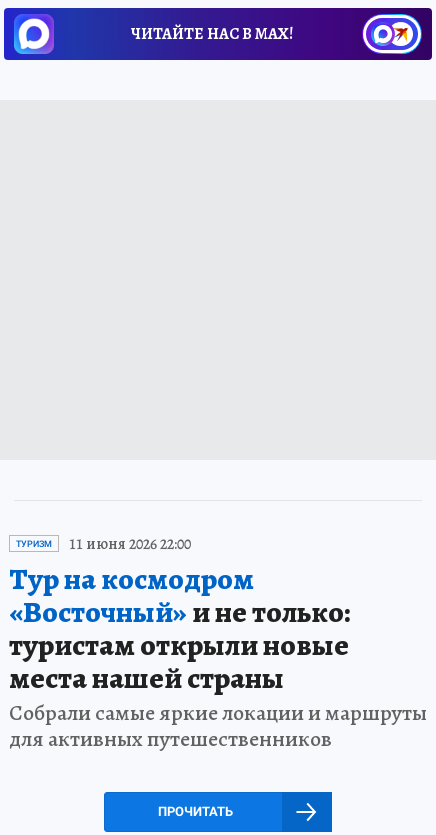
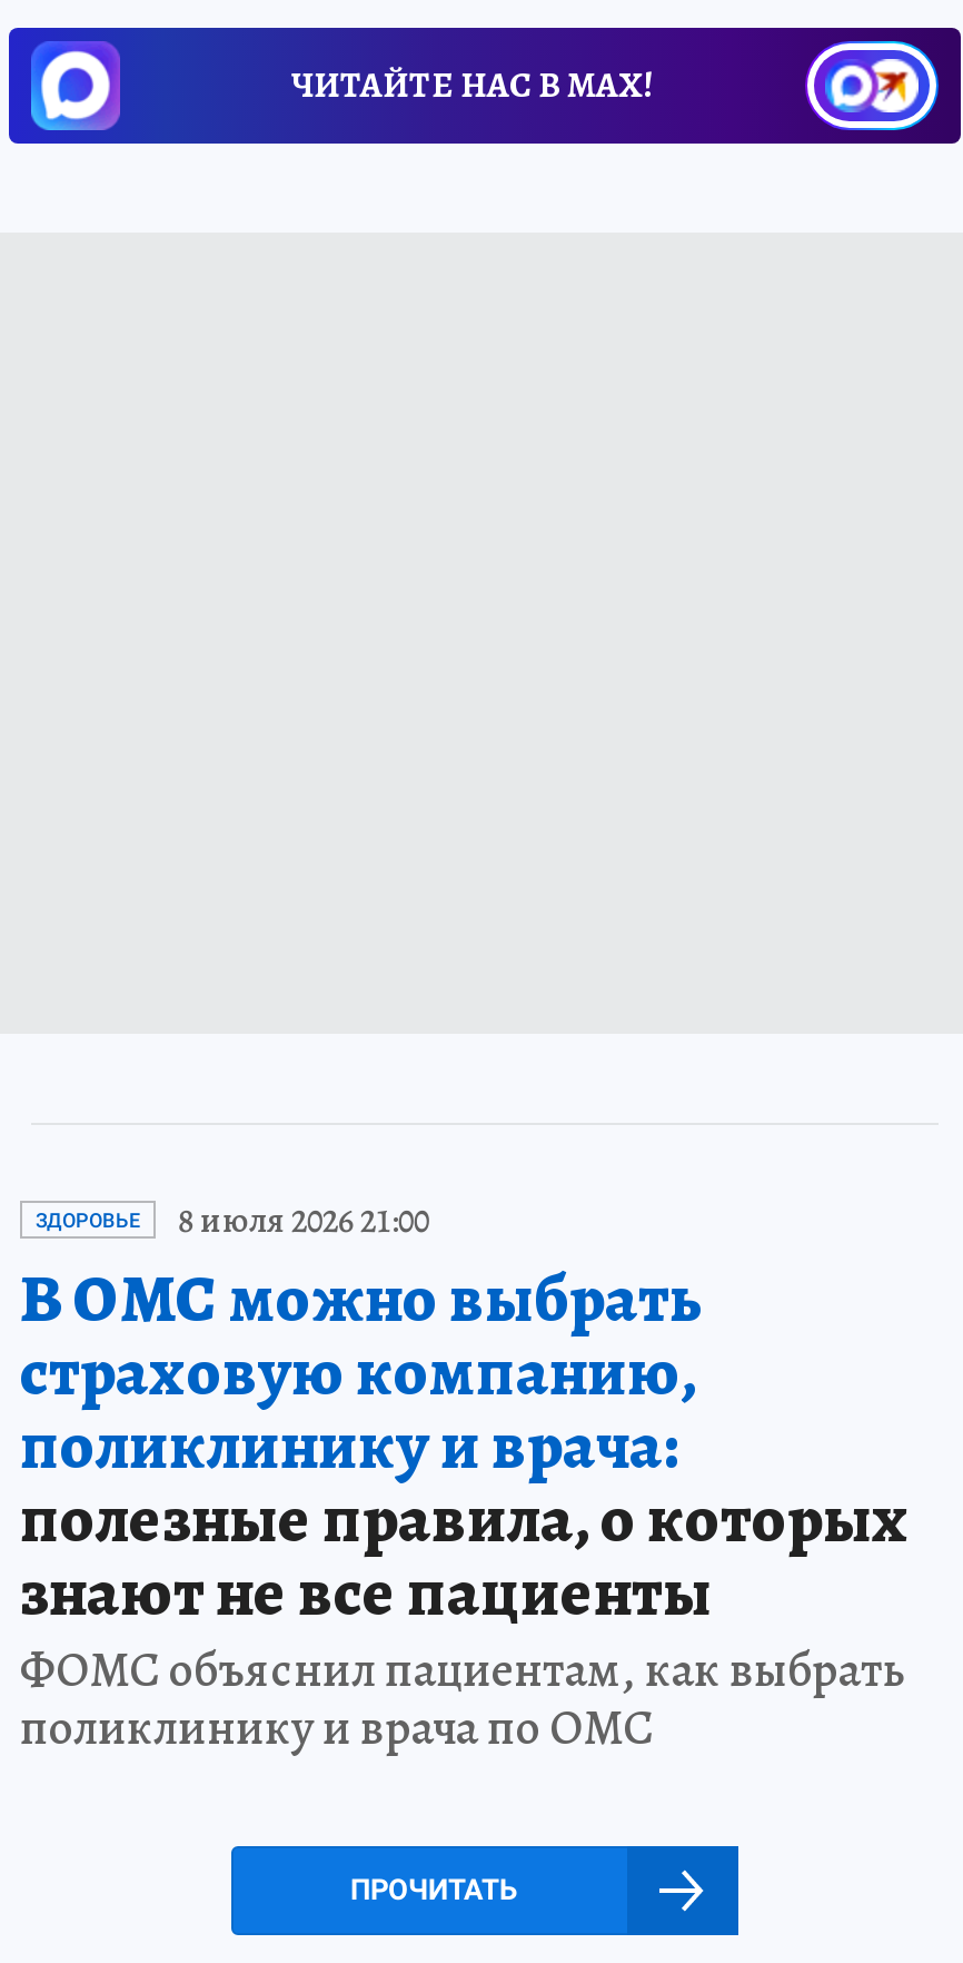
[9,533,427,754] ТУРИЗМ | 11 июня 2026 22:00 | Тур на космодром | «Восточный»и не только: | туристам открыли новые | места нашей страны | Собрали самые яркие локации и маршруты | для активных путешественников -> [20,1196,910,1761] ЗДОРОВЬЕ | 8 июля 2026 21:00 | В ОМС можно выбрать | страховую компанию, | поликлинику и врача: | полезные правила, о которых | знают не все пациенты | ФОМС объяснил пациентам, как выбрать | поликлинику и врача по ОМС

